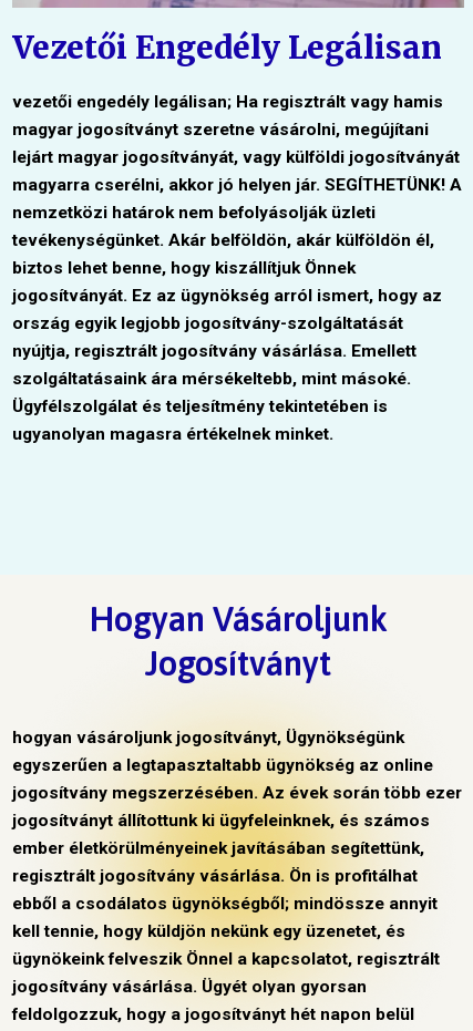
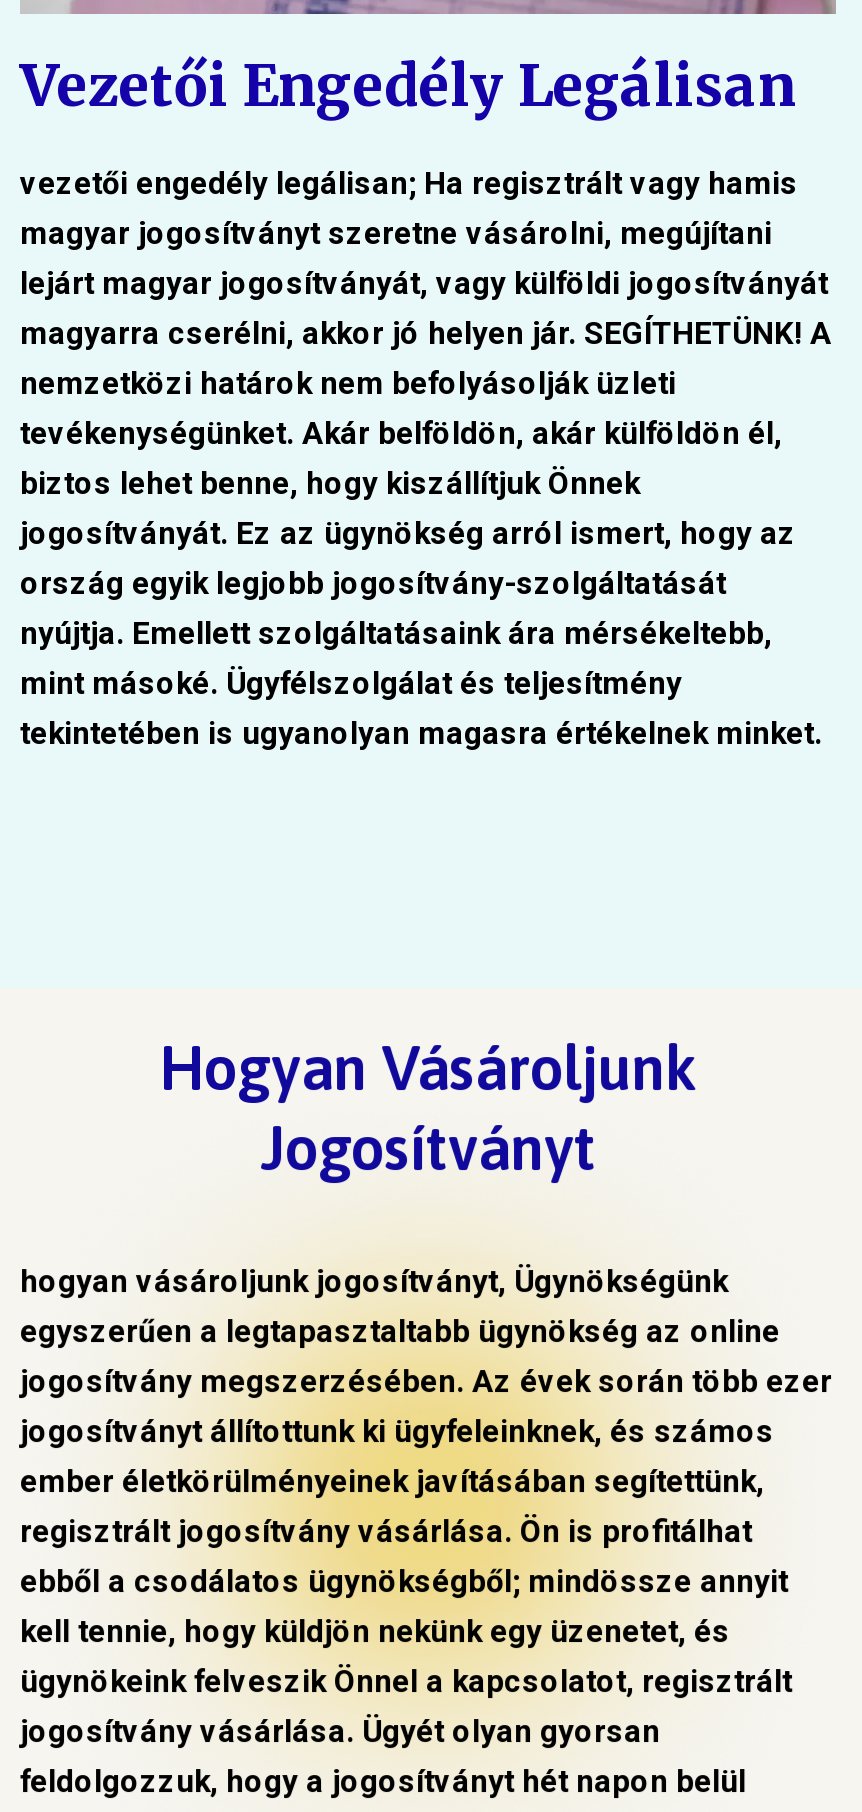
[12,341,417,444] nyújtja, regisztrált jogosítvány vásárlása. Emellett | szolgáltatásaink ára mérsékeltebb, mint másoké. | Ügyfélszolgálat és teljesítmény tekintetében is | ugyanolyan magasra értékelnek minket. -> [20,615,822,751] nyújtja. Emellett szolgáltatásaink ára mérsékeltebb, | mint másoké. Ügyfélszolgálat és teljesítmény | tekintetében is ugyanolyan magasra értékelnek minket.

